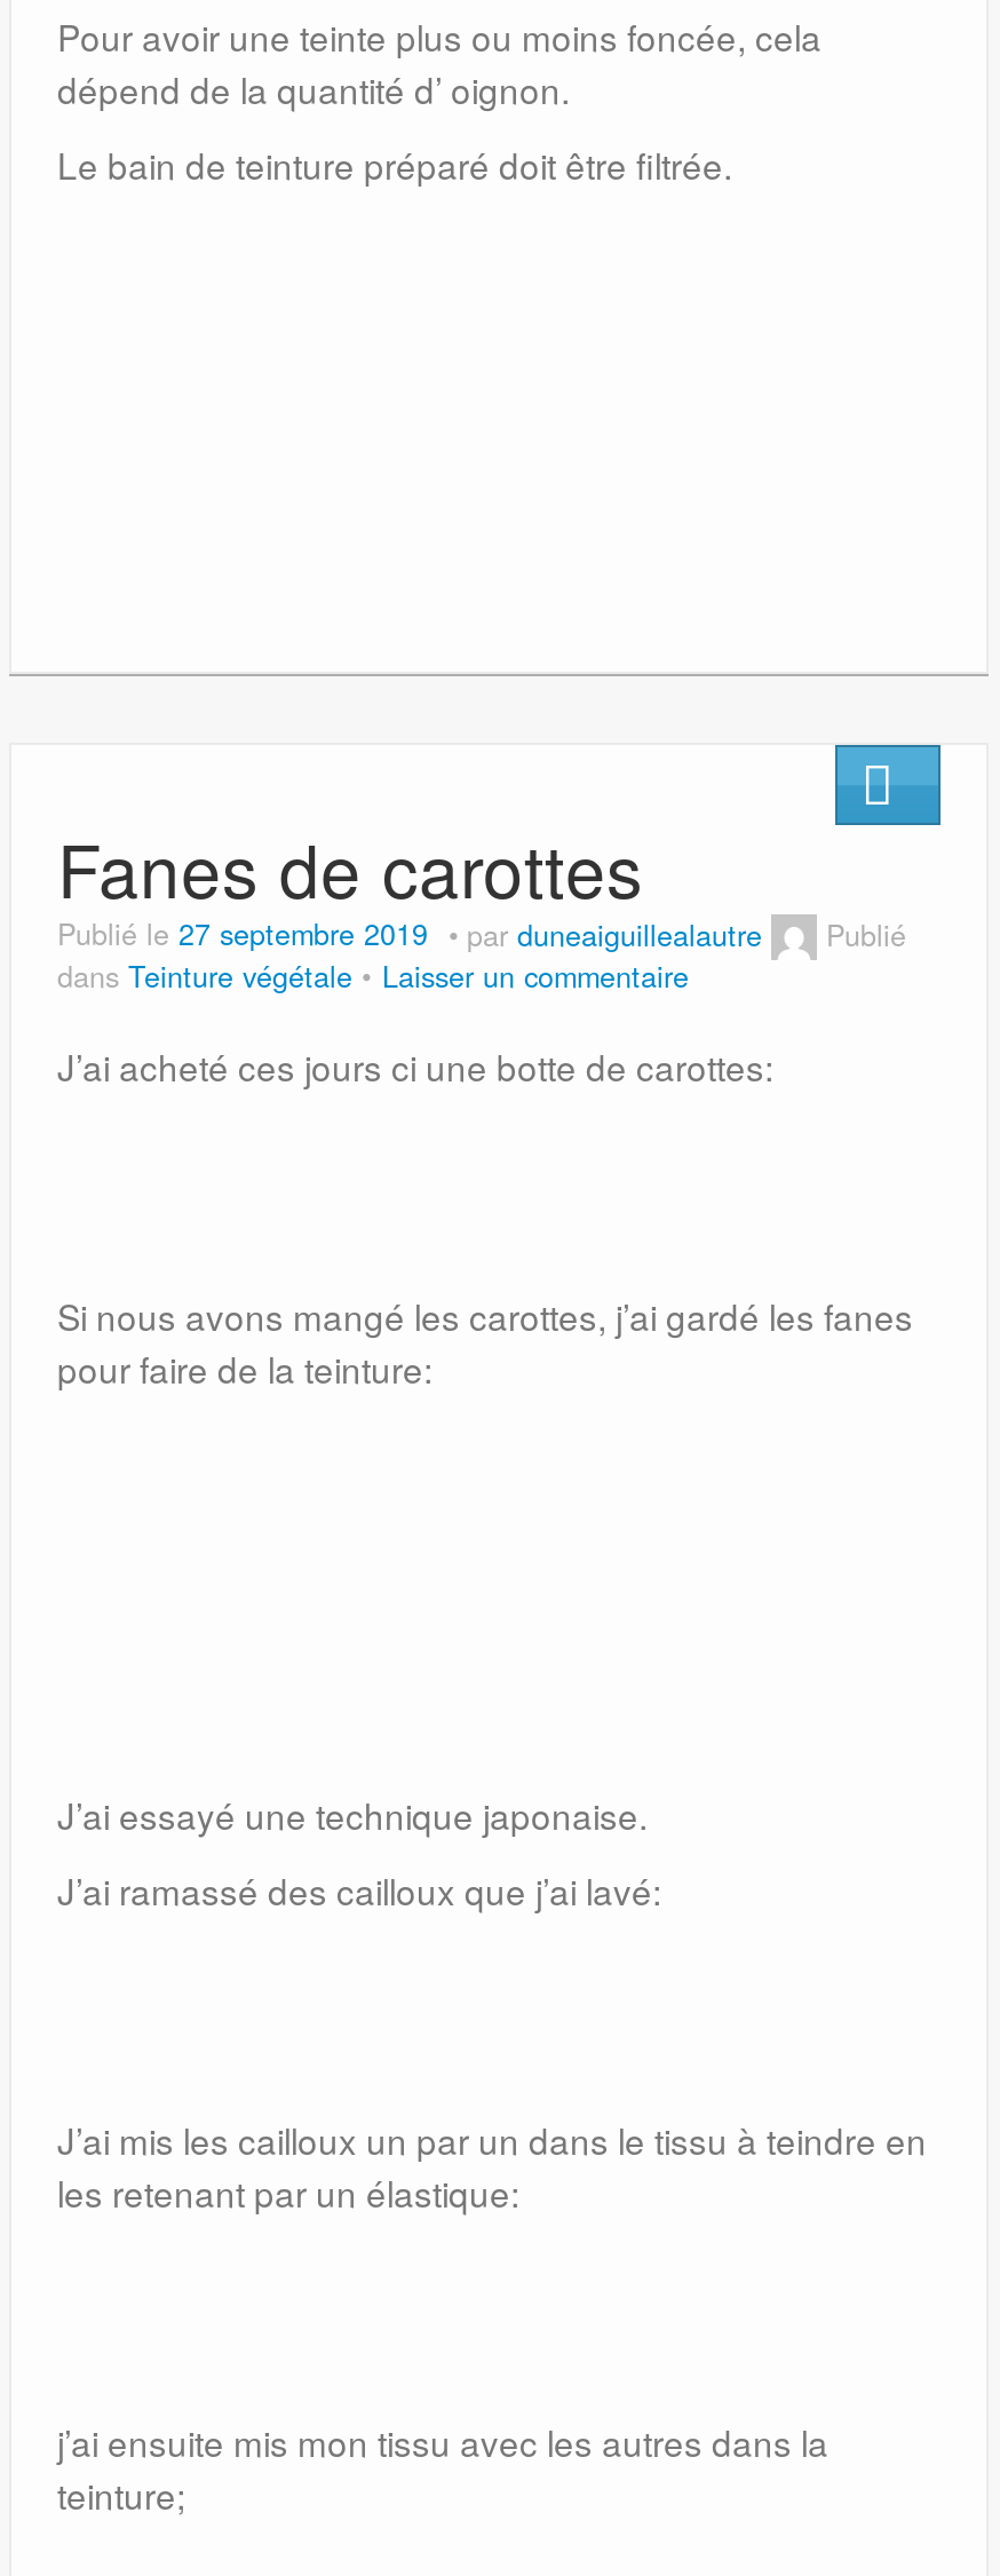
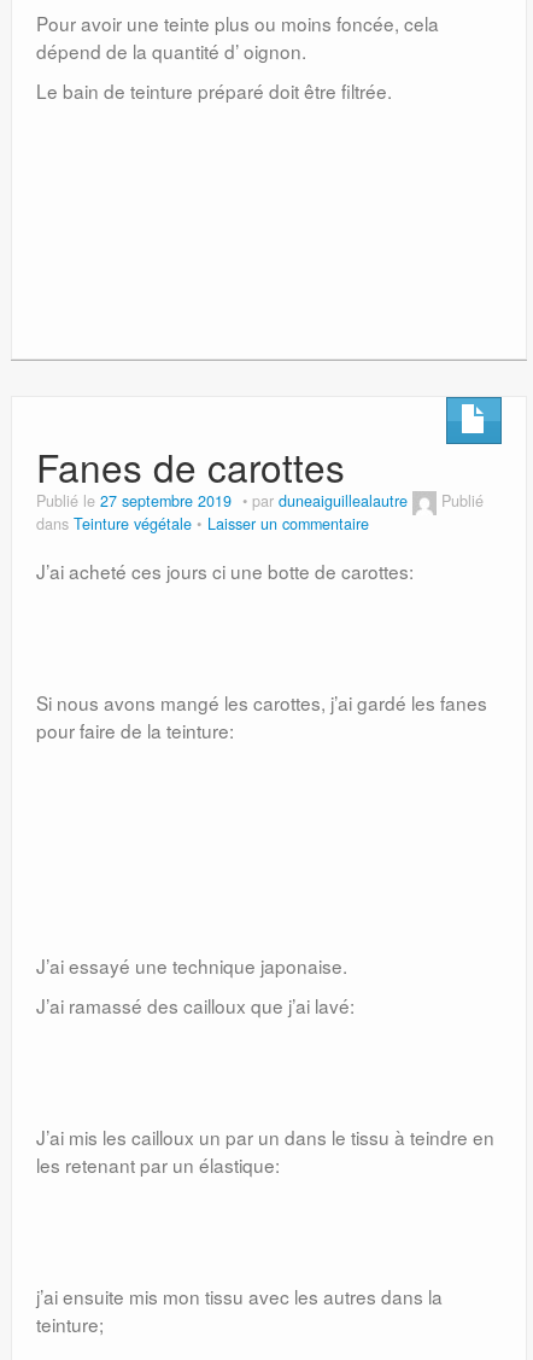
[835,742,941,829] [image] -> [449,396,499,434] [image]

